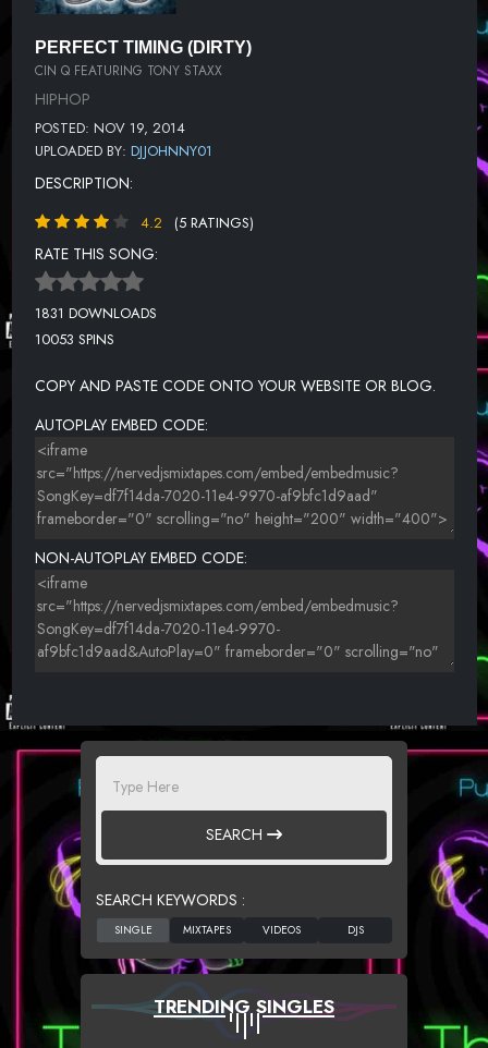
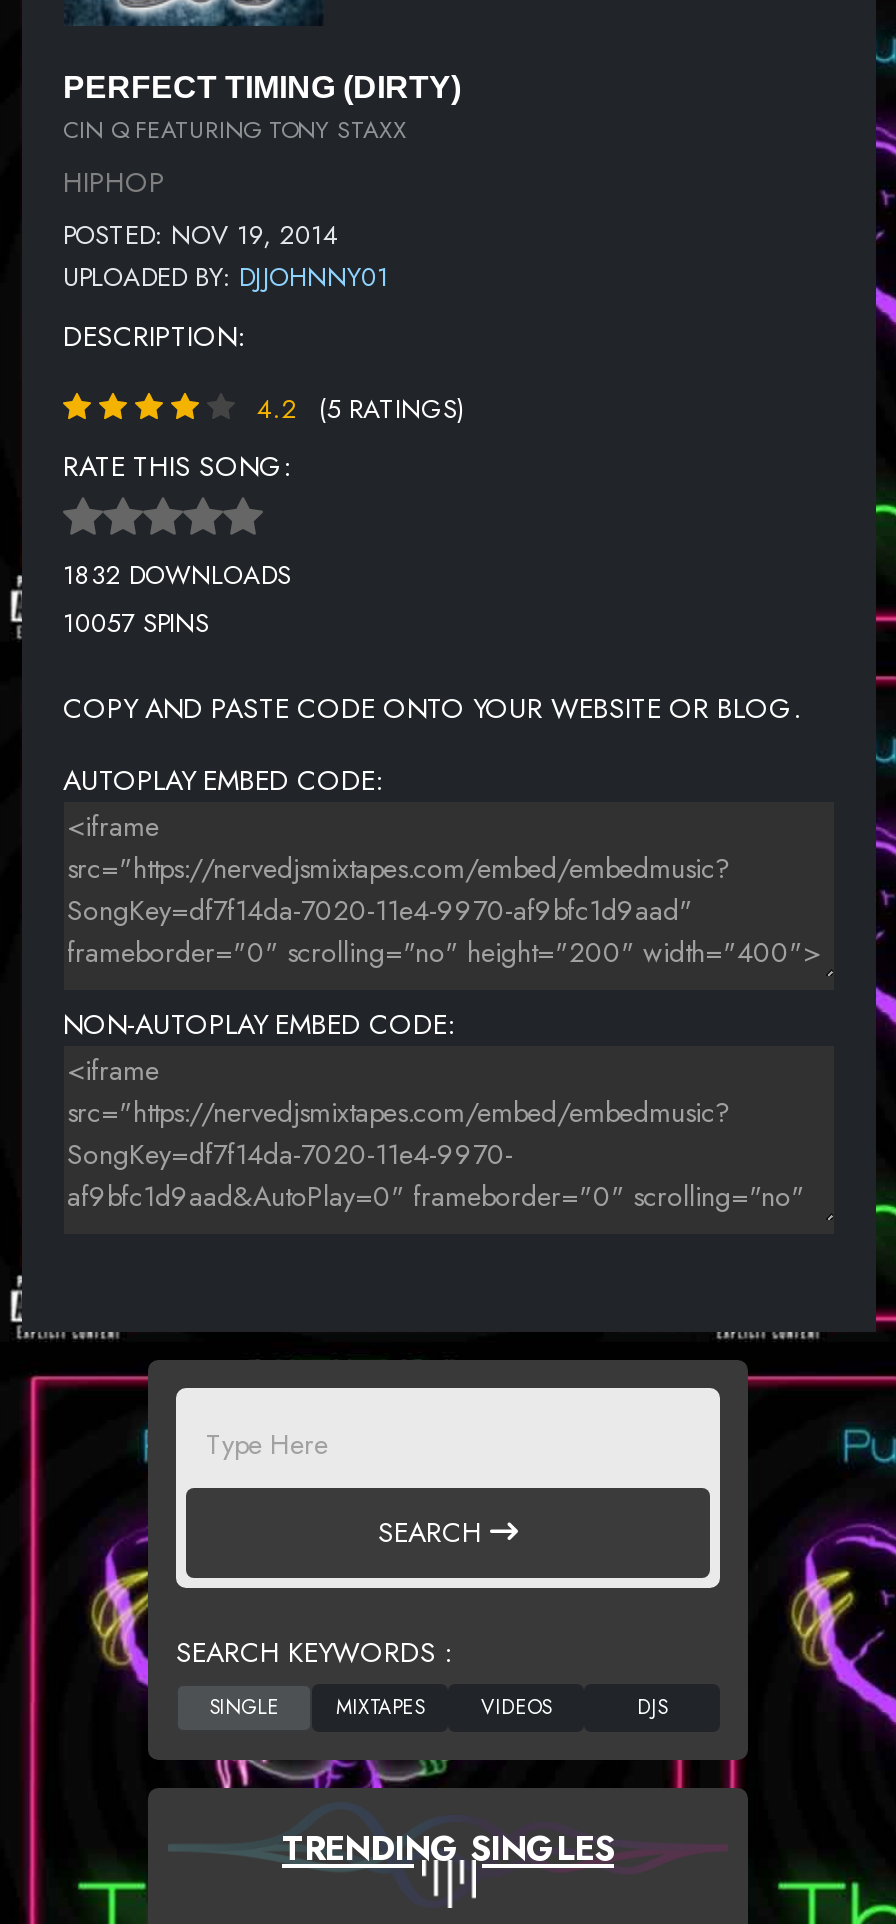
[34,302,156,323] 1831 DOWNLOADS -> [63,555,291,593] 1832 DOWNLOADS
[34,329,114,350] 10053 SPINS -> [63,604,209,642] 10057 SPINS

